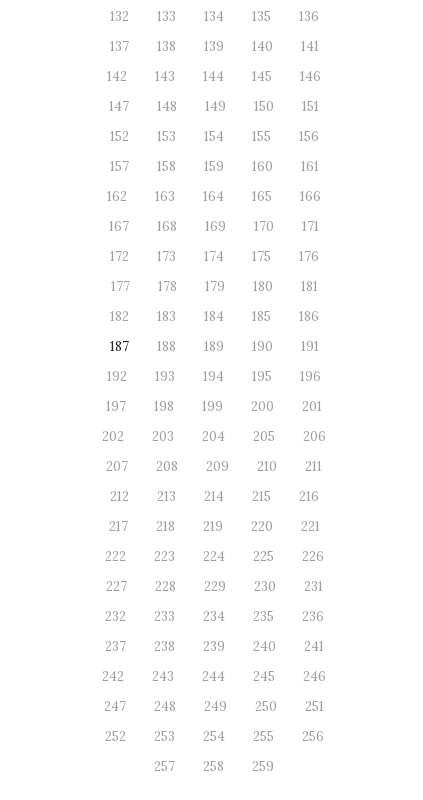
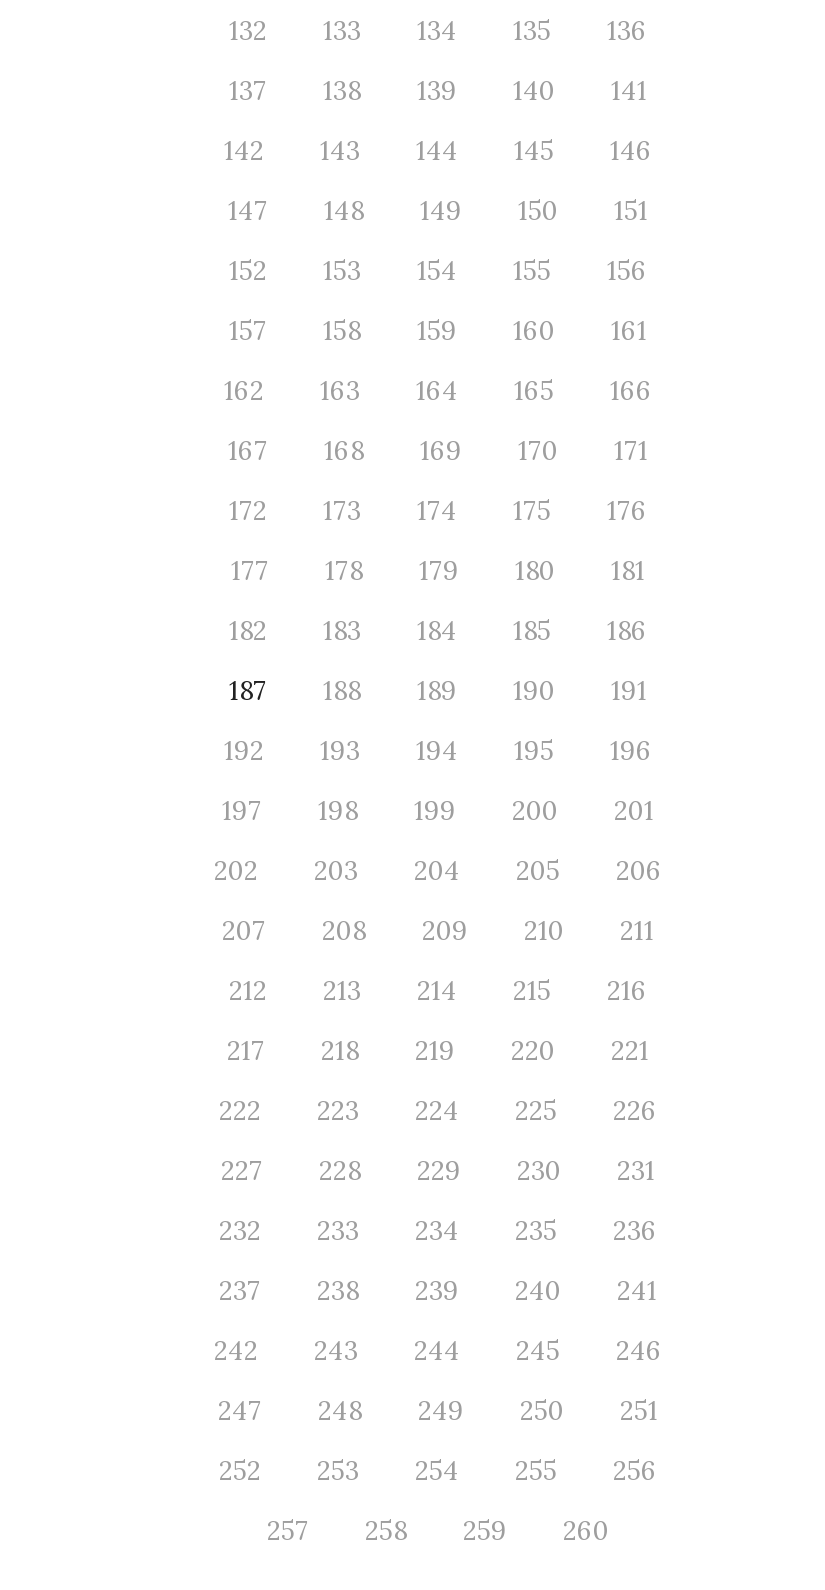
none -> [563,1514,609,1548] 260

